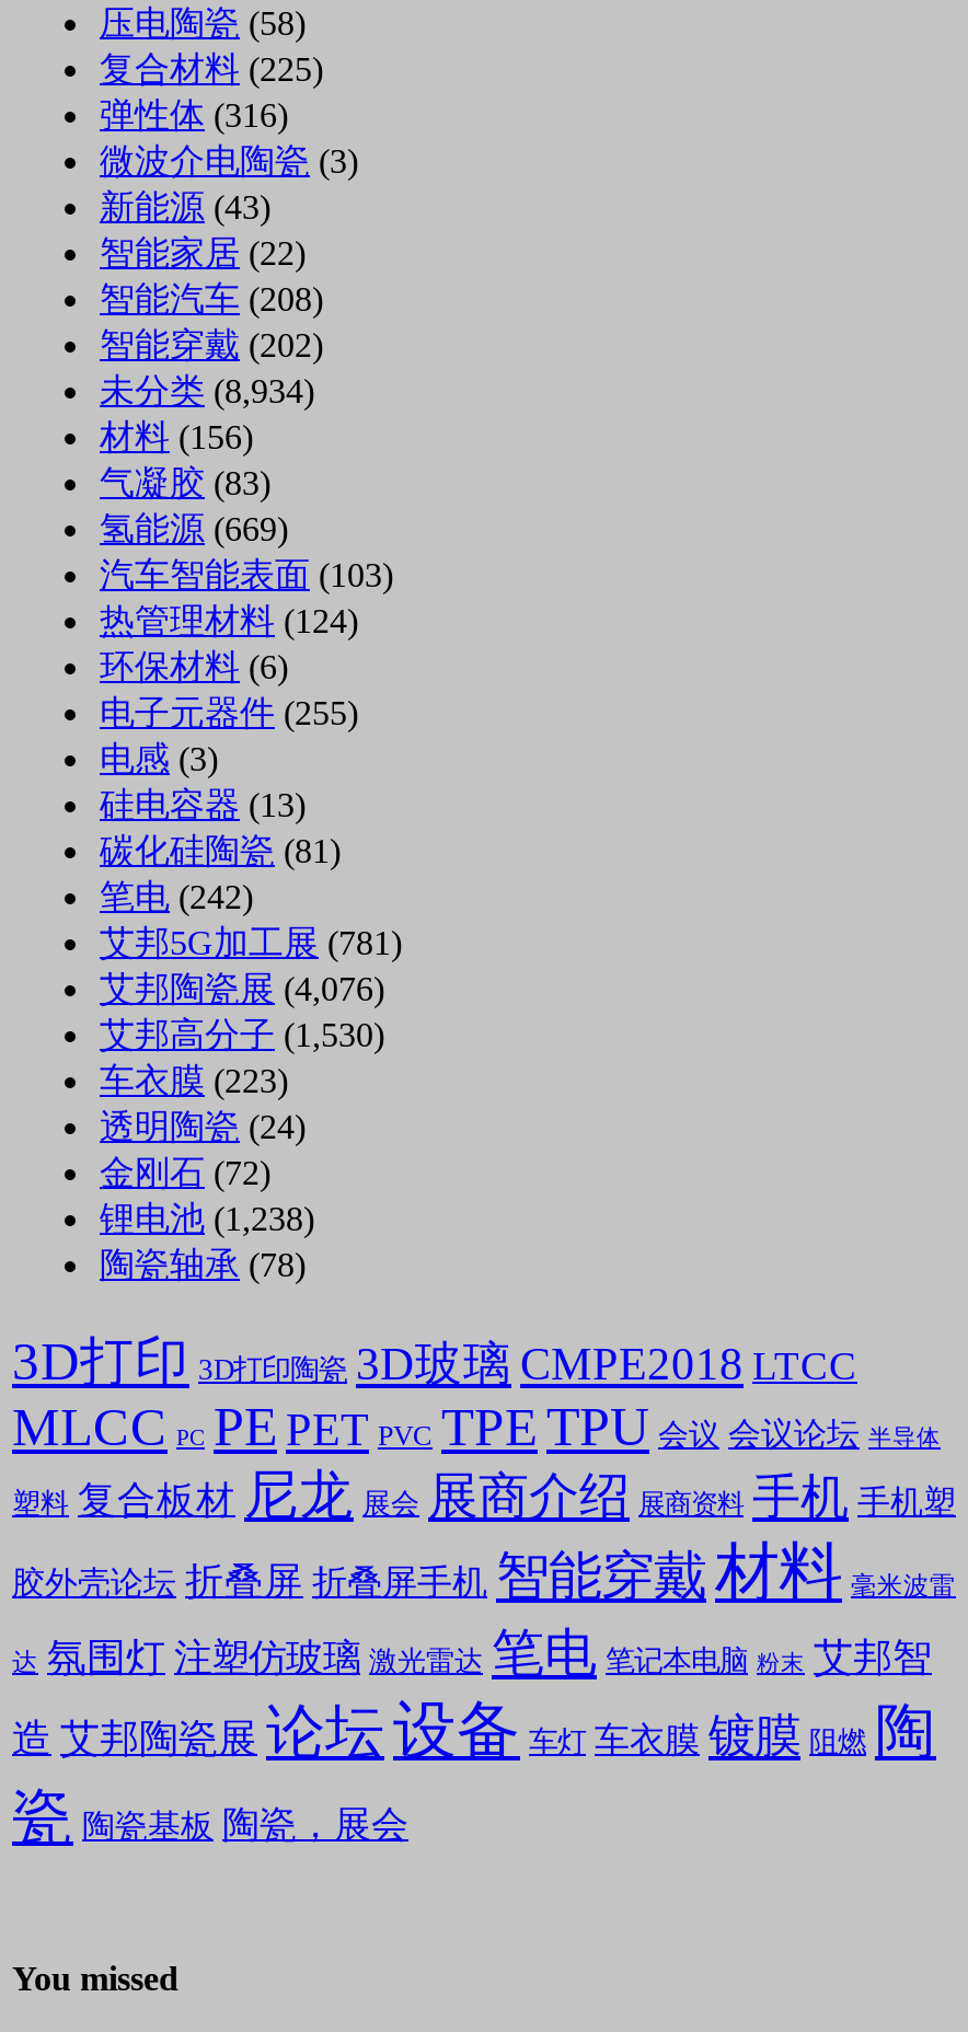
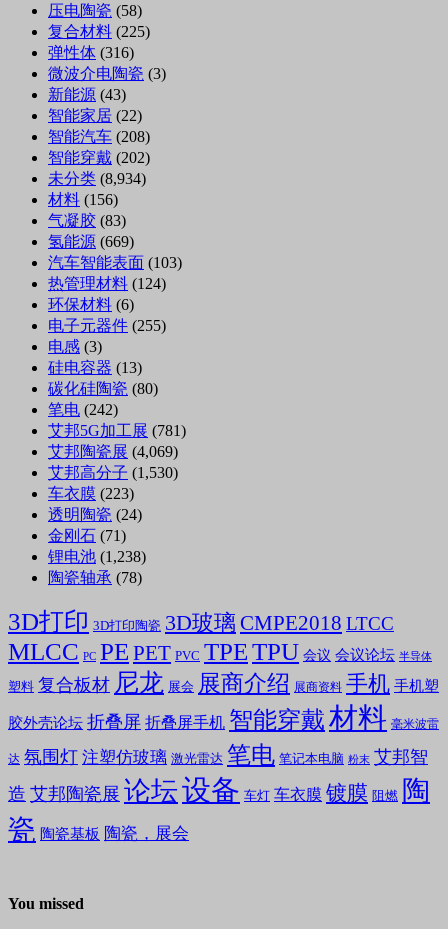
[100,832,341,870] 碳化硅陶瓷(81) -> [48,380,158,397] 碳化硅陶瓷(80)
[100,970,384,1007] 艾邦陶瓷展(4,076) -> [48,443,178,460] 艾邦陶瓷展(4,069)
[100,1154,270,1191] 金刚石(72) -> [48,527,126,544] 金刚石(71)

